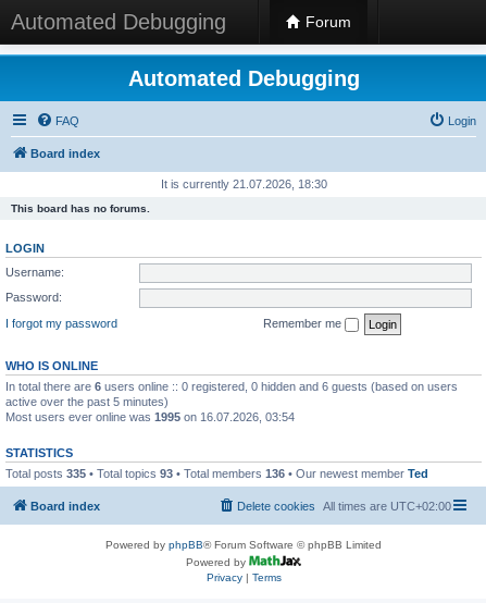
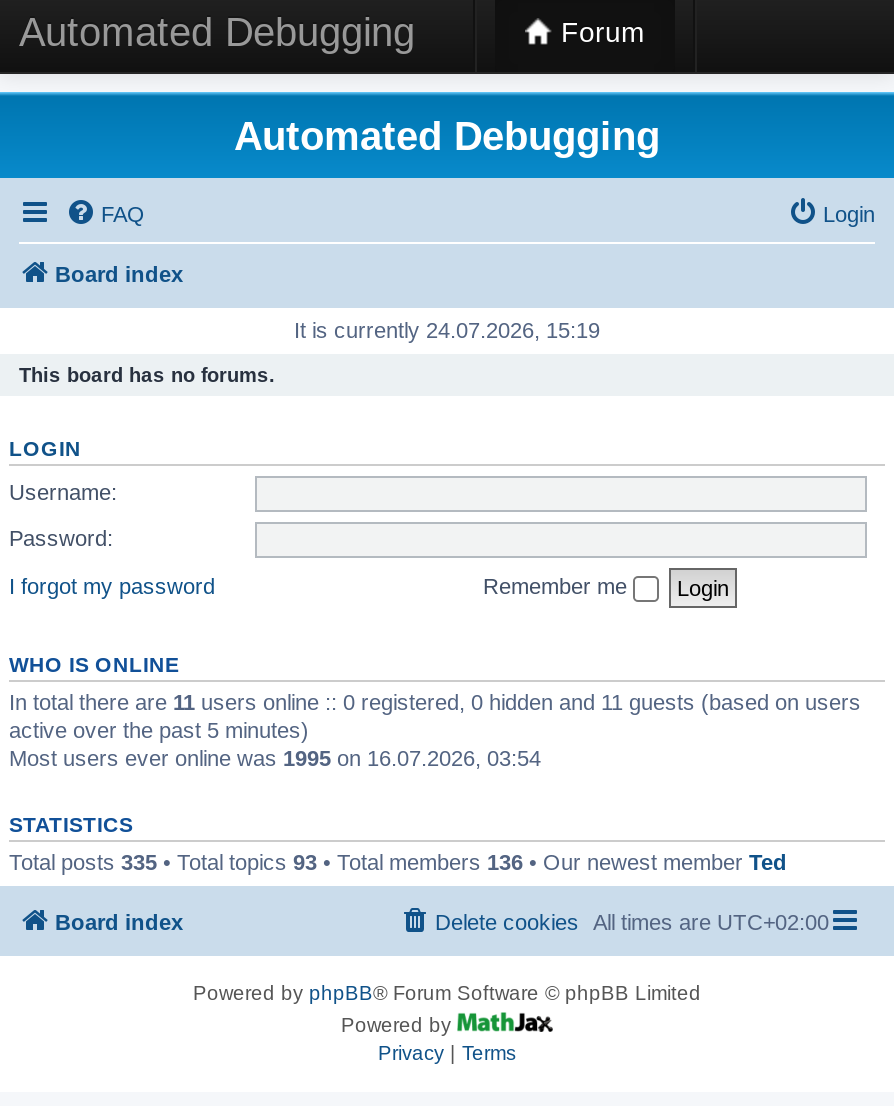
[160,177,327,190] It is currently 21.07.2026, 18:30 -> [294,318,600,342] It is currently 24.07.2026, 15:19
[5,379,458,392] In total there are 6 users online :: 0 registered, 0 hidden and 6 guests (based on users -> [9,689,861,713] In total there are 11 users online :: 0 registered, 0 hidden and 11 guests (based on users

